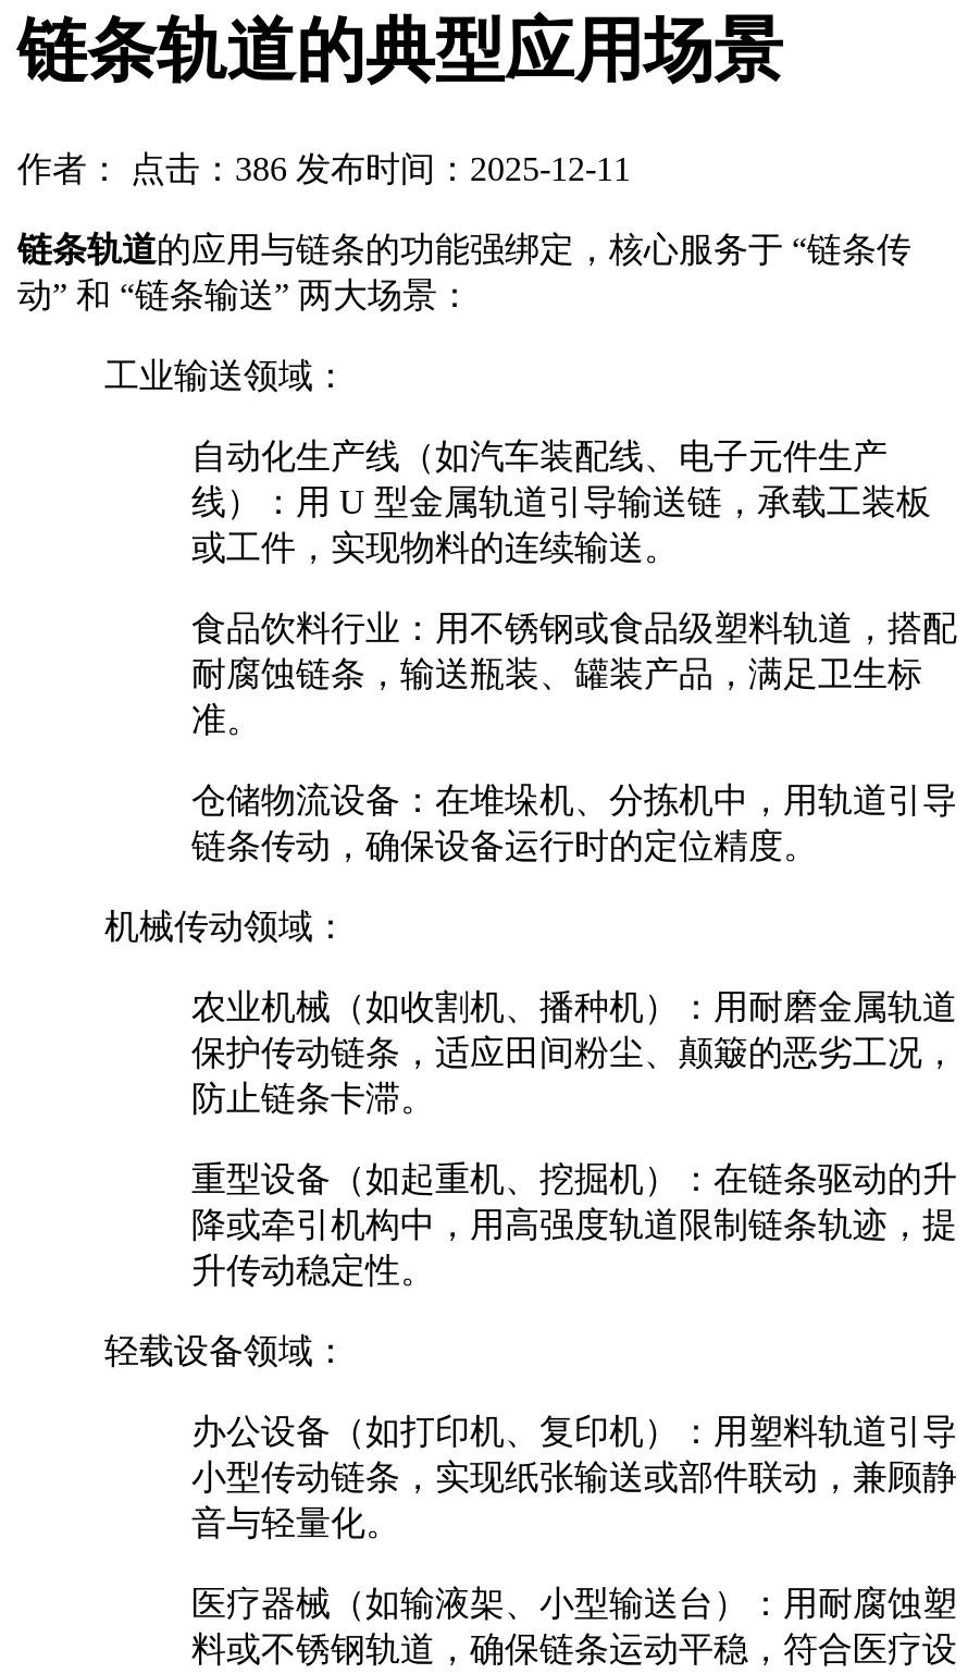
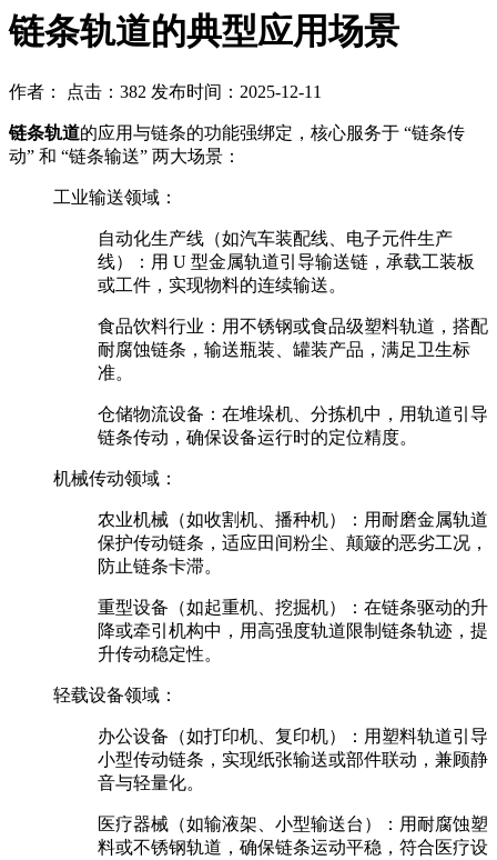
[17,150,631,187] 作者： 点击：386 发布时间：2025-12-11 -> [9,82,322,101] 作者： 点击：382 发布时间：2025-12-11

